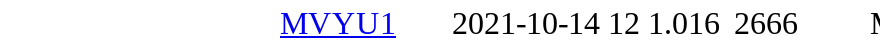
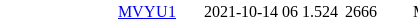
[280,7,798,41] MVYU1 2021-10-14 12 1.016 2666 -> [118,3,377,20] MVYU1 2021-10-14 06 1.524 2666

